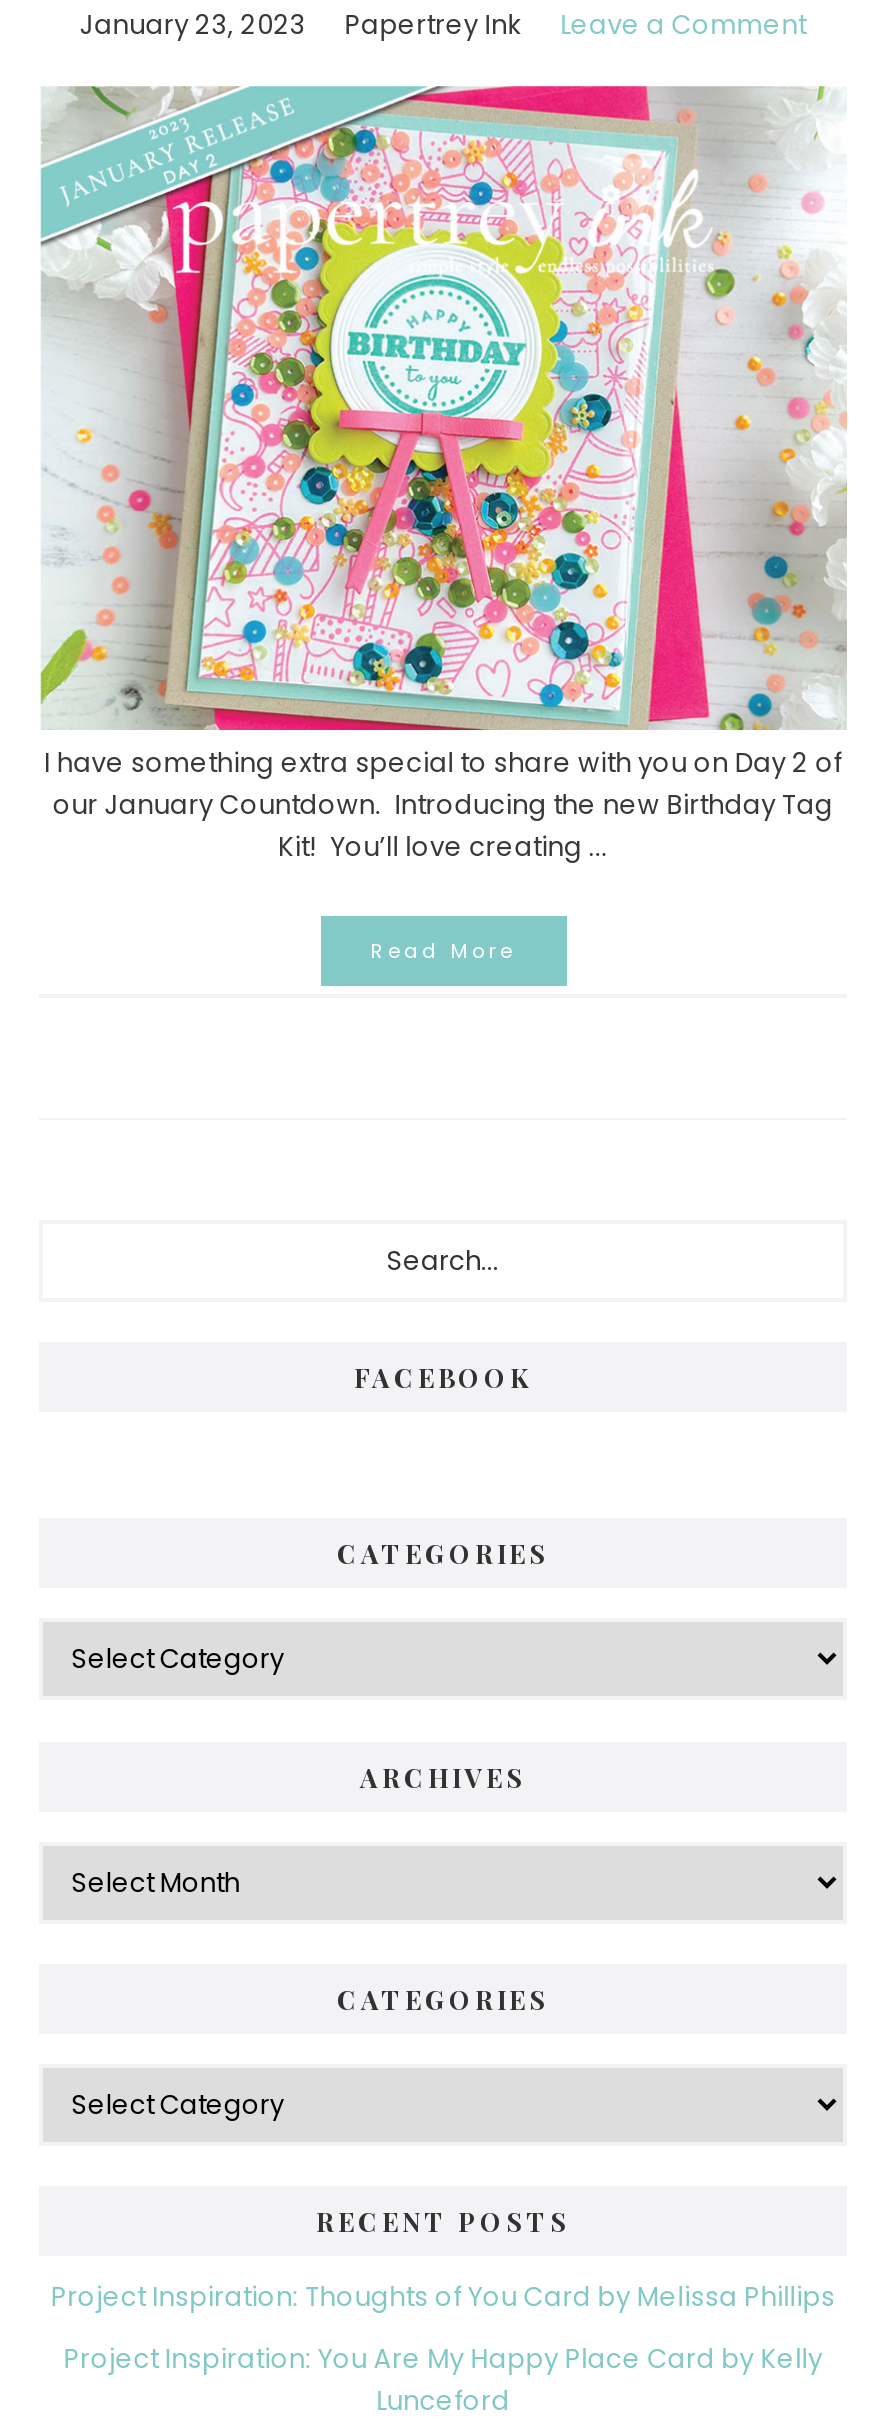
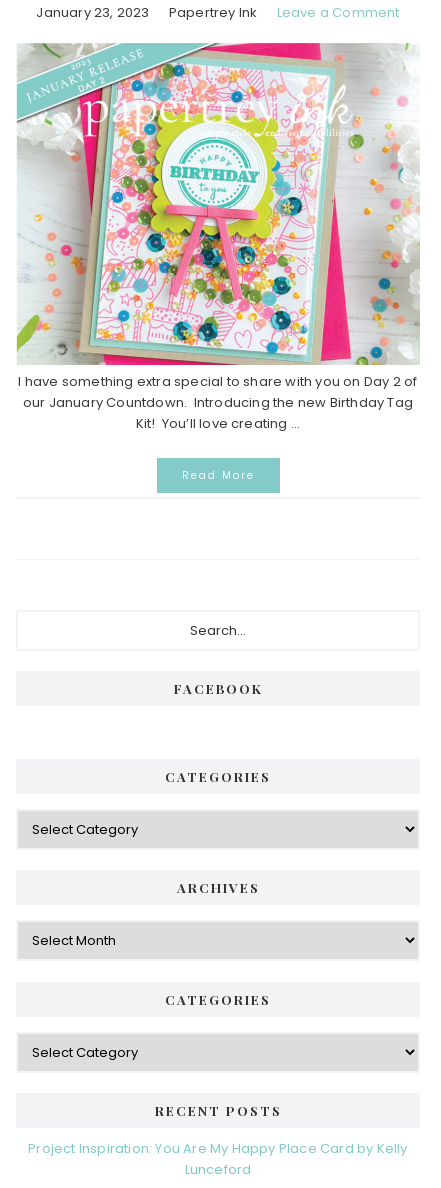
[51,2278,835,2316] Project Inspiration: Thoughts of You Card by Melissa Phillips -> none

